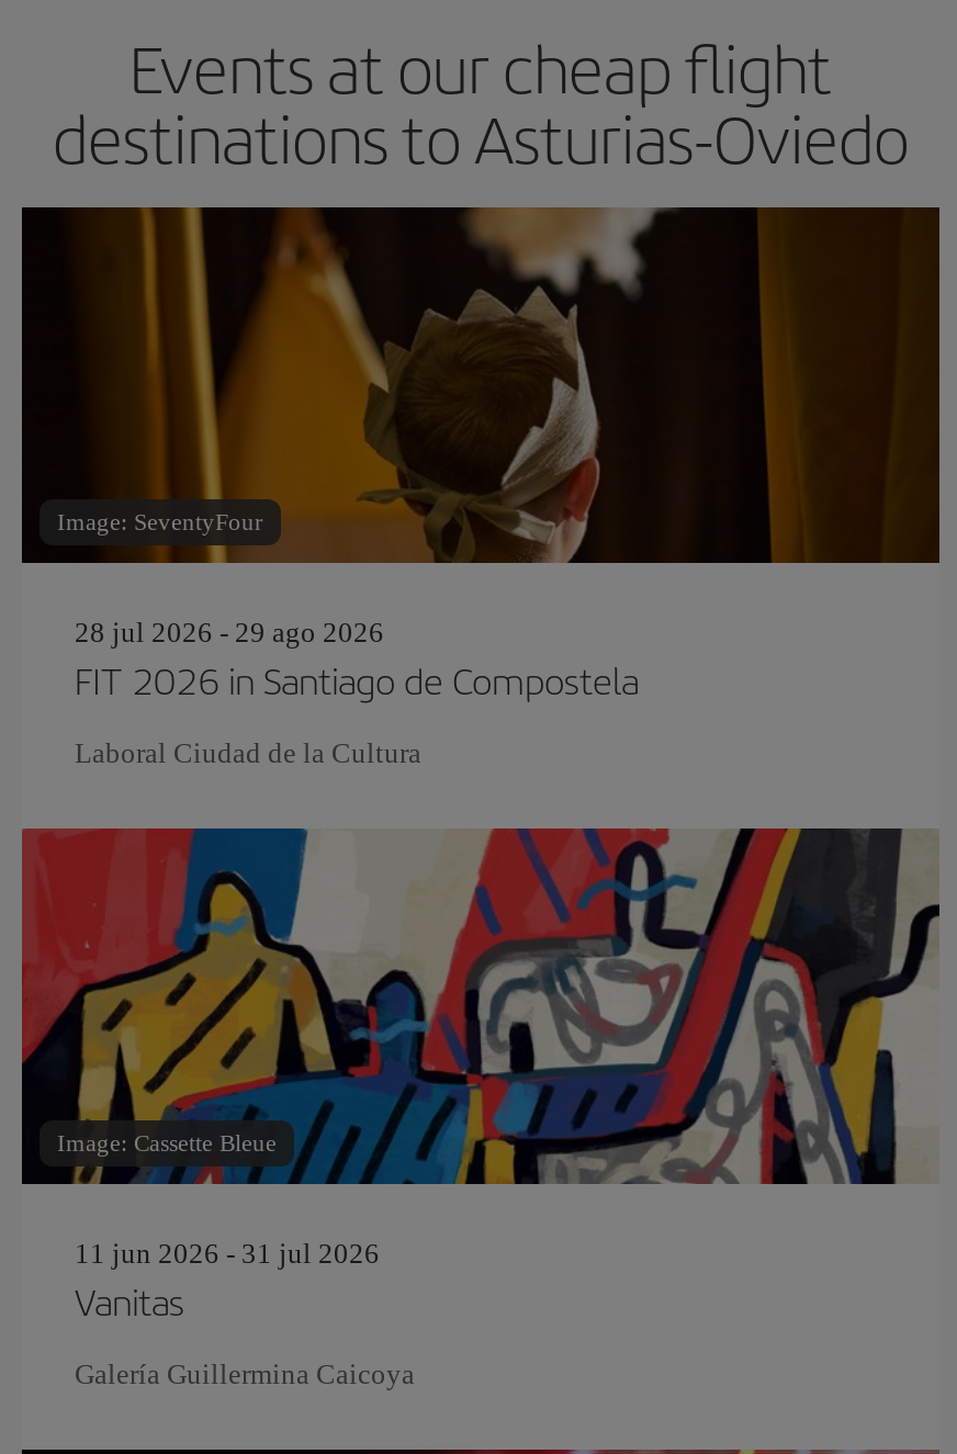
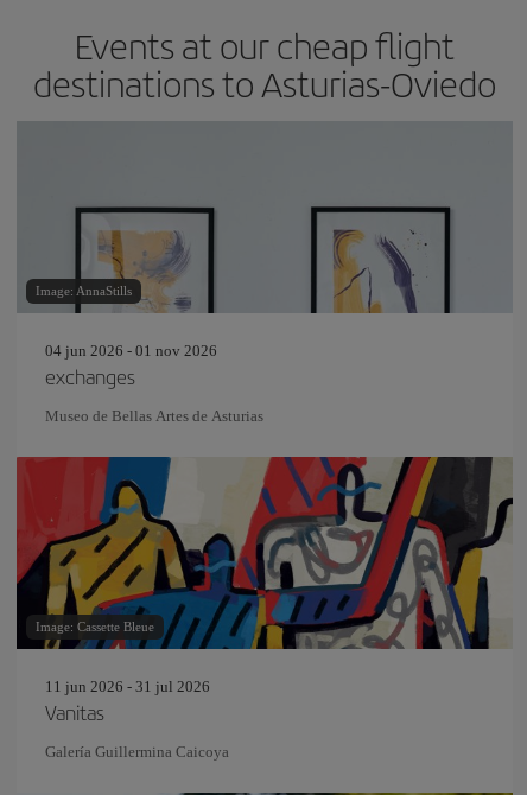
[20,205,942,565] [image] | Image: SeventyFour -> [17,121,513,314] [image] | Image: AnnaStills
[75,616,639,706] 28 jul 2026 - 29 ago 2026 | FIT 2026 in Santiago de Compostela -> [45,342,217,390] 04 jun 2026 - 01 nov 2026 | exchanges
[75,736,421,769] Laboral Ciudad de la Cultura -> [45,407,263,425] Museo de Bellas Artes de Asturias

